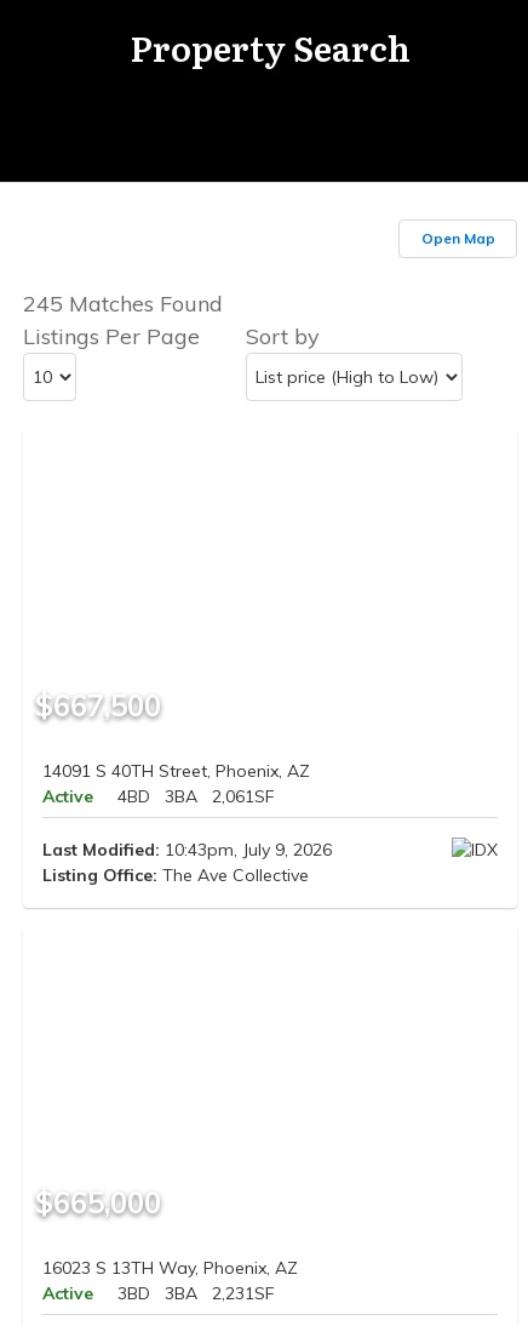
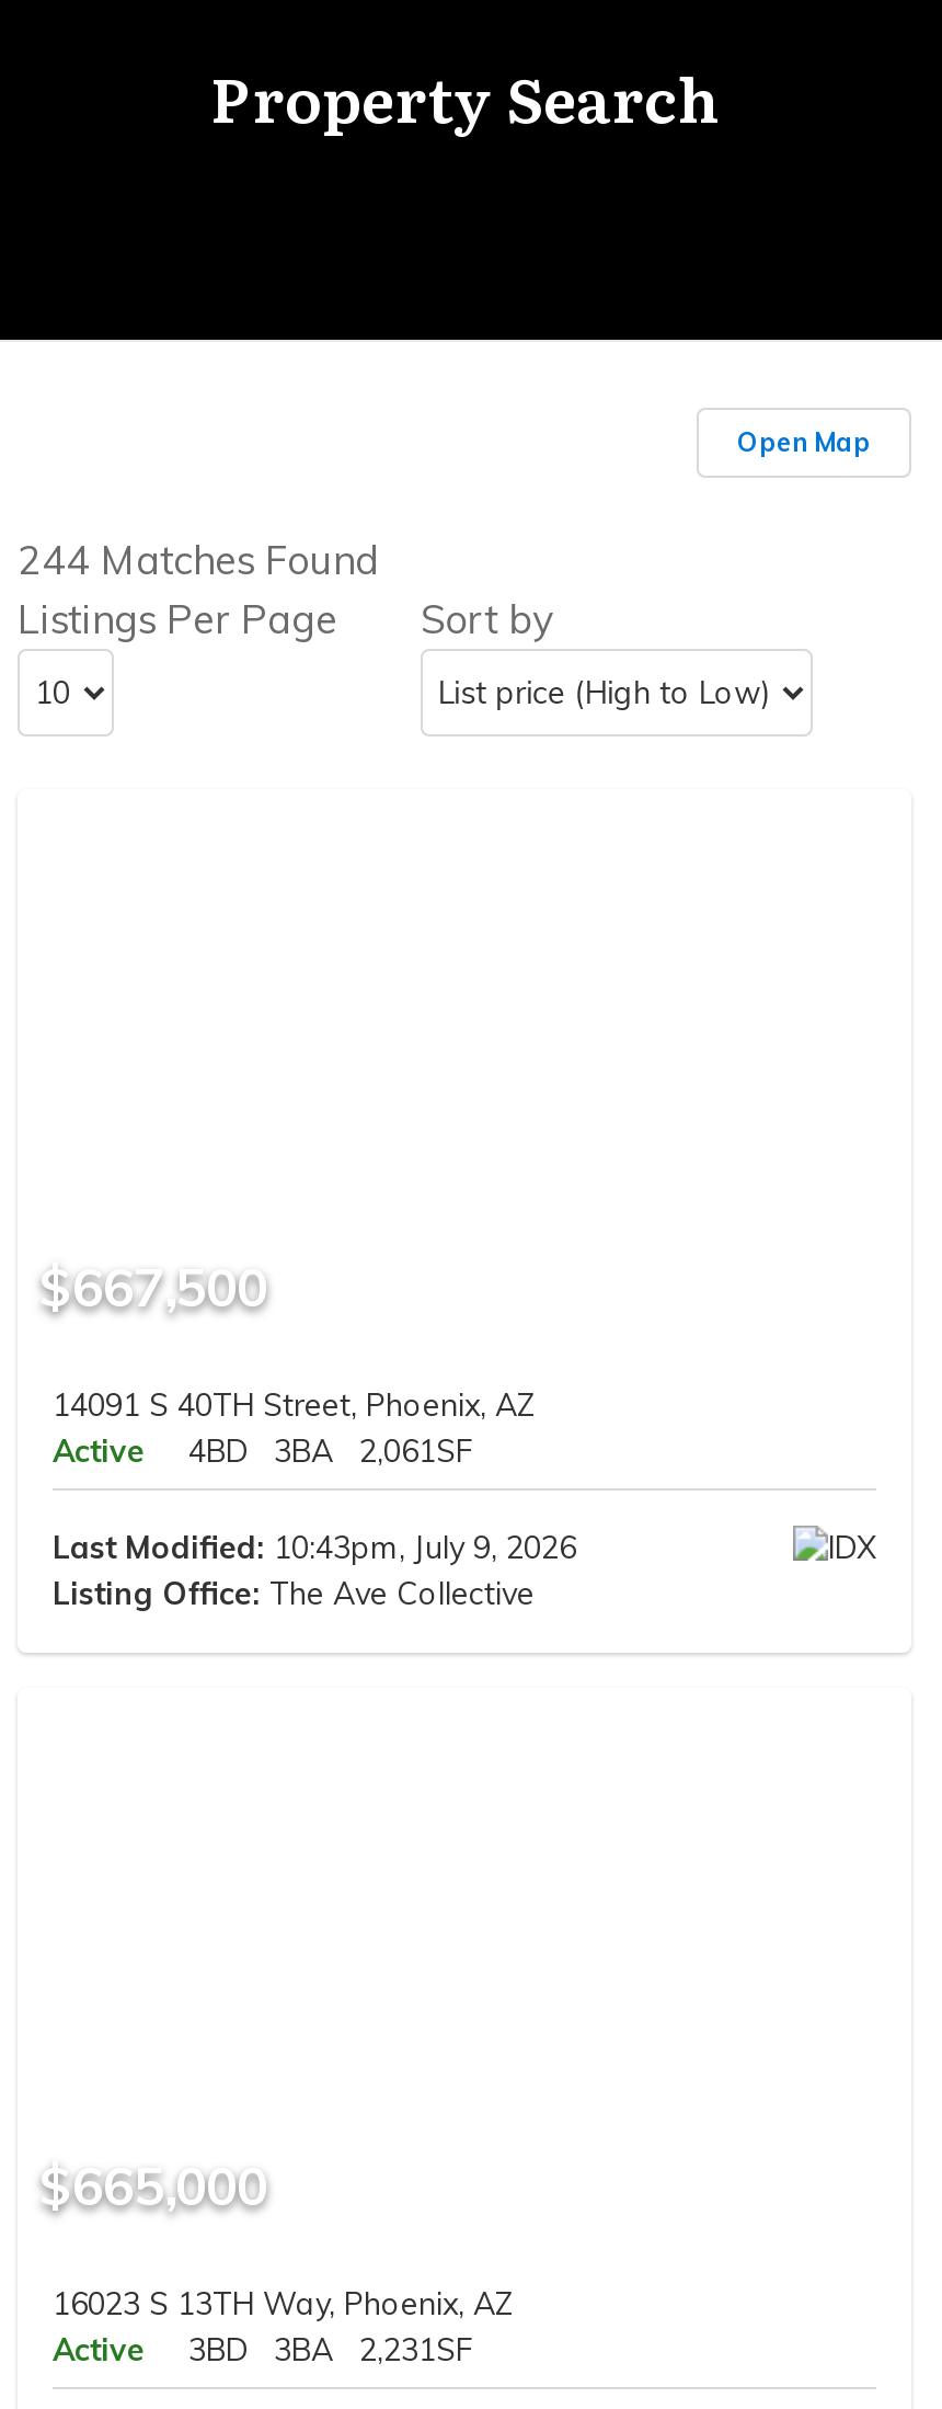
[23,290,223,318] 245 Matches Found -> [18,535,379,585] 244 Matches Found

